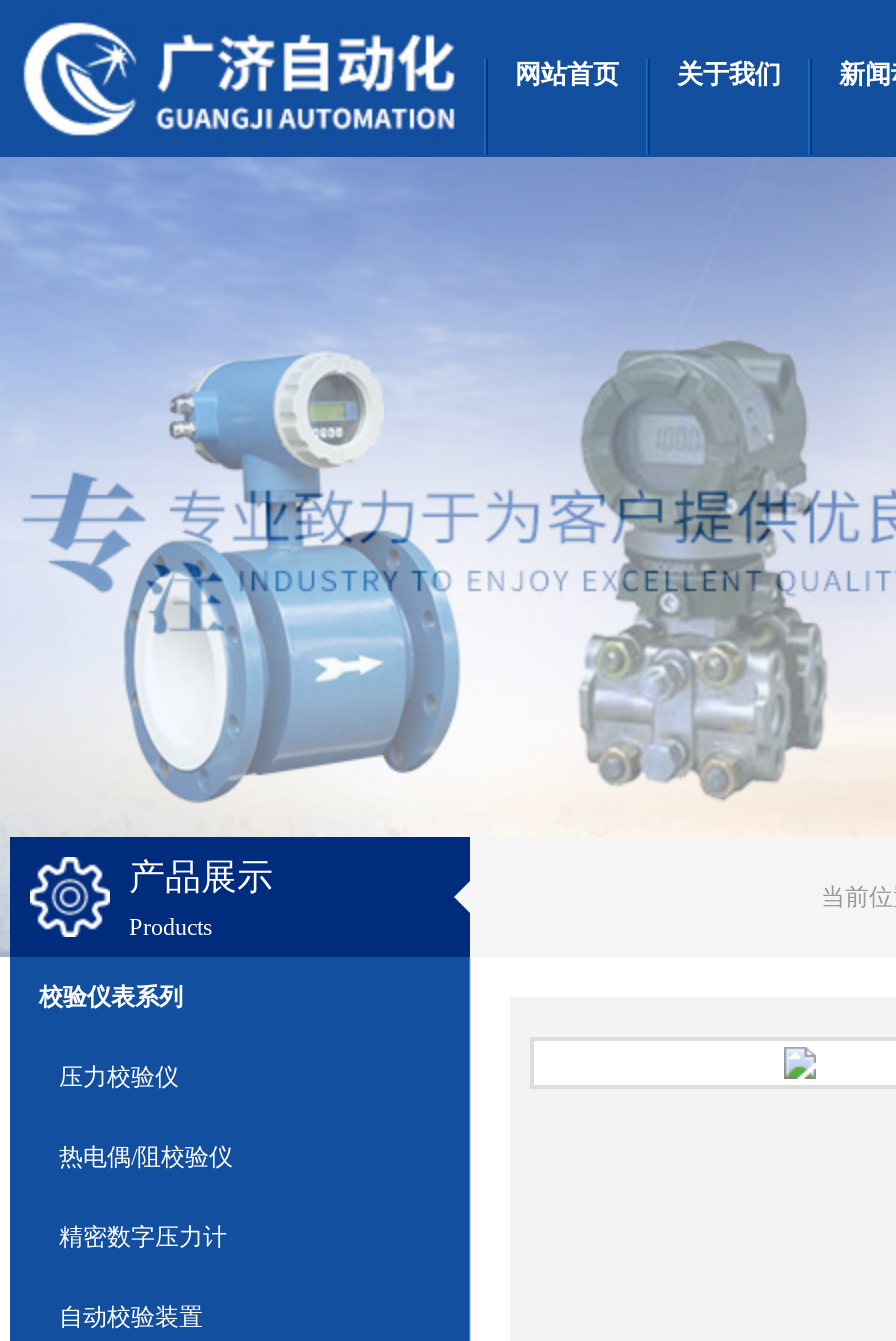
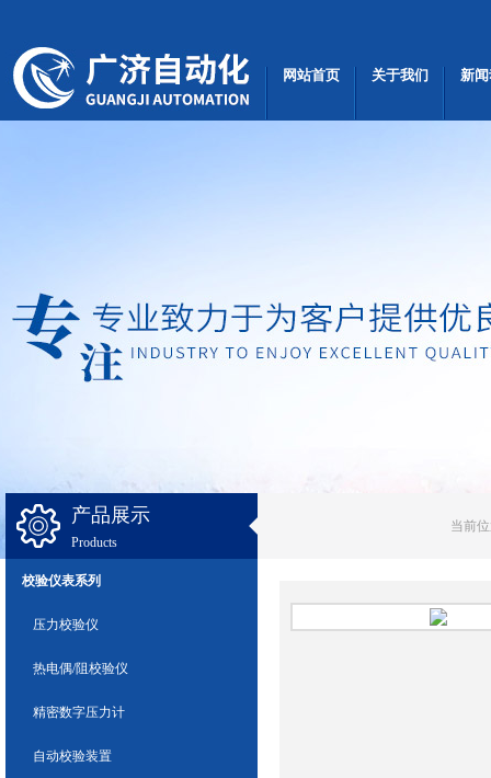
[6,157,890,835] [image] -> [3,121,488,491] [image]

